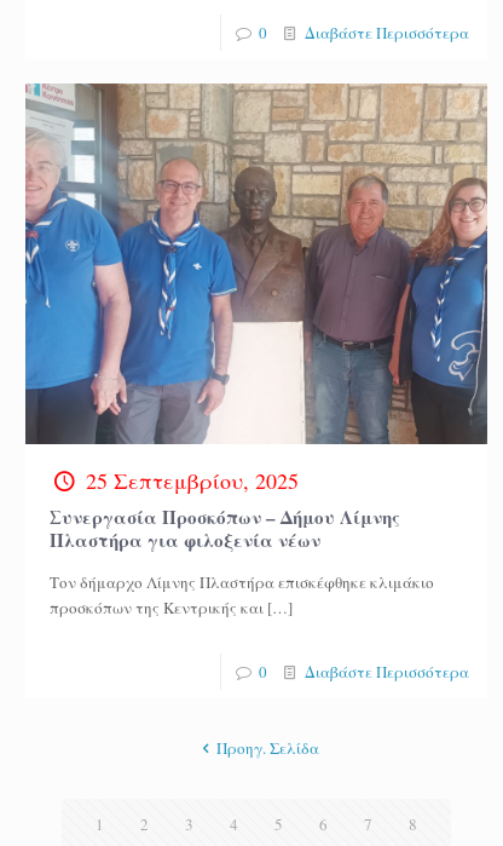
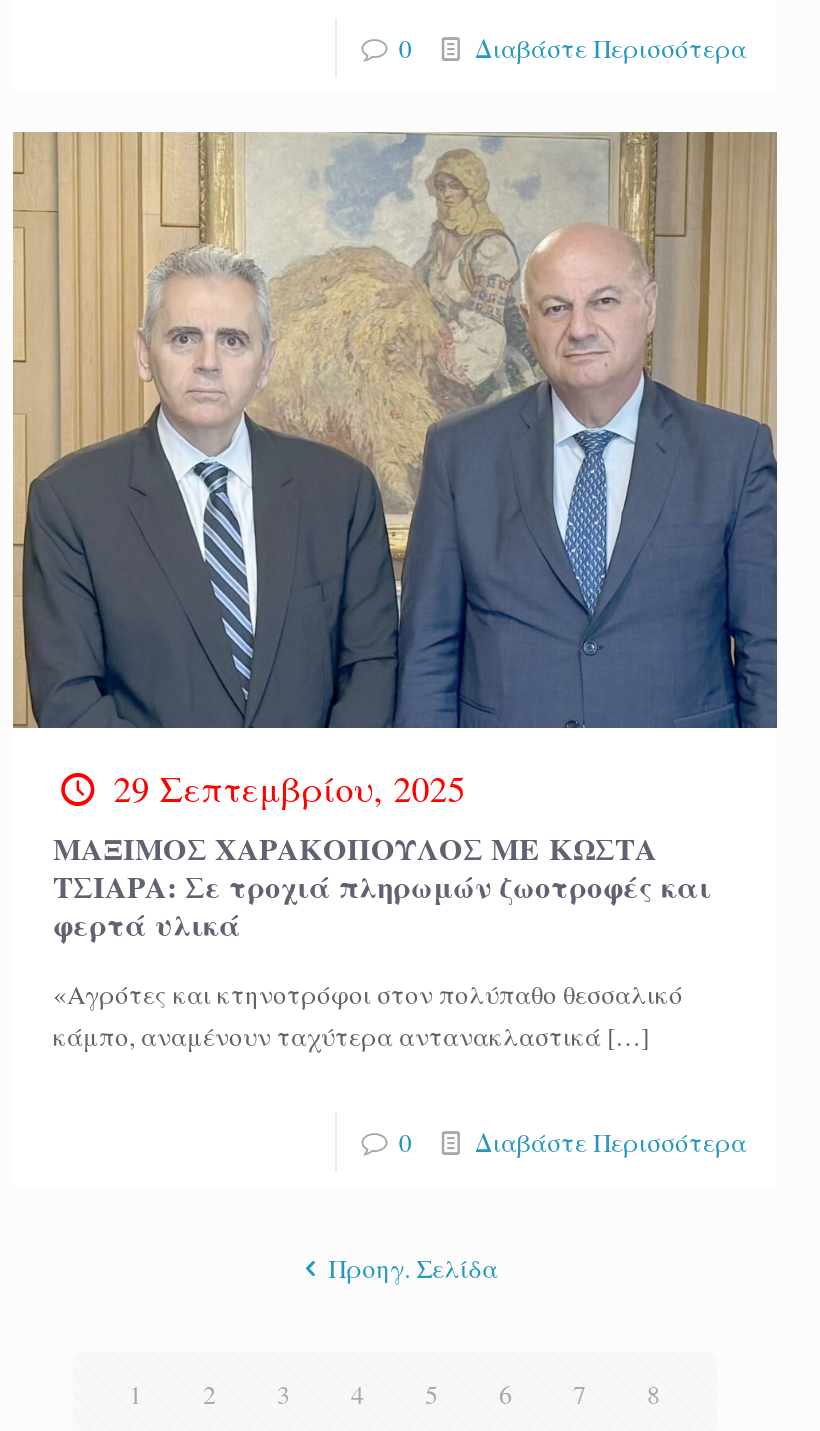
[24,82,488,553] [image] | 25 Σεπτεμβρίου, 2025 | Συνεργασία Προσκόπων – Δήμου Λίμνης | Πλαστήρα για φιλοξενία νέων -> [11,131,777,947] [image] | 29 Σεπτεμβρίου, 2025 | ΜΑΞΙΜΟΣ ΧΑΡΑΚΟΠΟΥΛΟΣ ΜΕ ΚΩΣΤΑ | ΤΣΙΑΡΑ: Σε τροχιά πληρωμών ζωοτροφές και | φερτά υλικά
[50,571,434,618] Τον δήμαρχο Λίμνης Πλαστήρα επισκέφθηκε κλιμάκιο | προσκόπων της Κεντρικής και […] -> [53,977,683,1055] «Αγρότες και κτηνοτρόφοι στον πολύπαθο θεσσαλικό | κάμπο, αναμένουν ταχύτερα αντανακλαστικά […]

